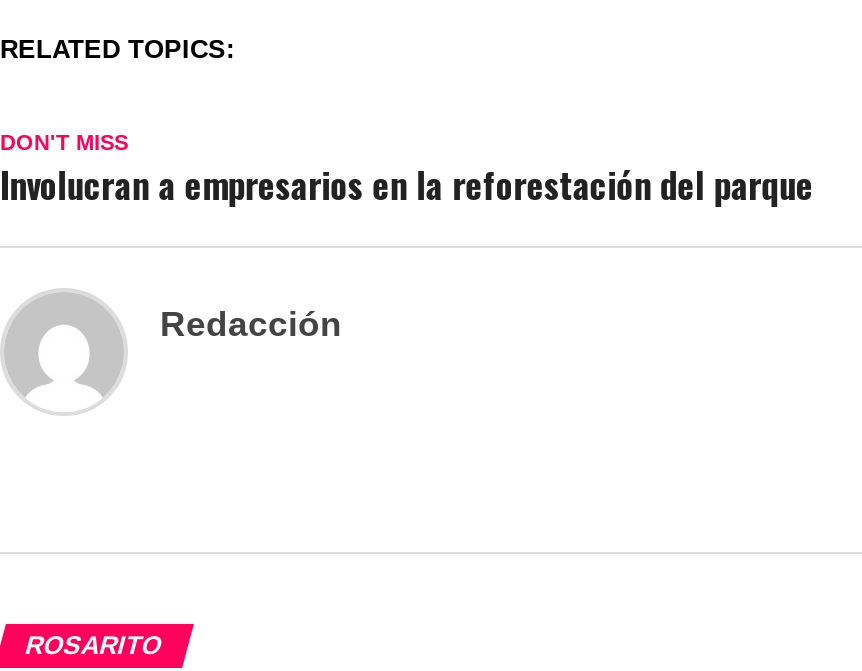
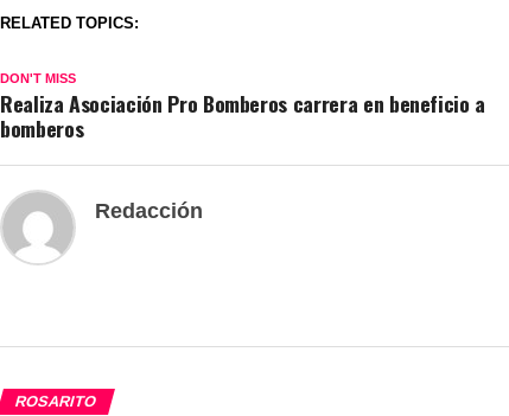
[0,158,823,210] Involucran a empresarios en la reforestación del parque -> [0,87,485,143] Realiza Asociación Pro Bomberos carrera en beneficio a | bomberos

